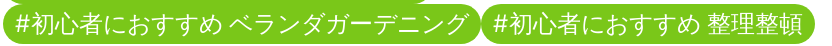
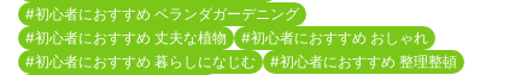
none -> [25,29,428,70] #初心者におすすめ 丈夫な植物 | #初心者におすすめ おしゃれ | #初心者におすすめ 暮らしになじむ

